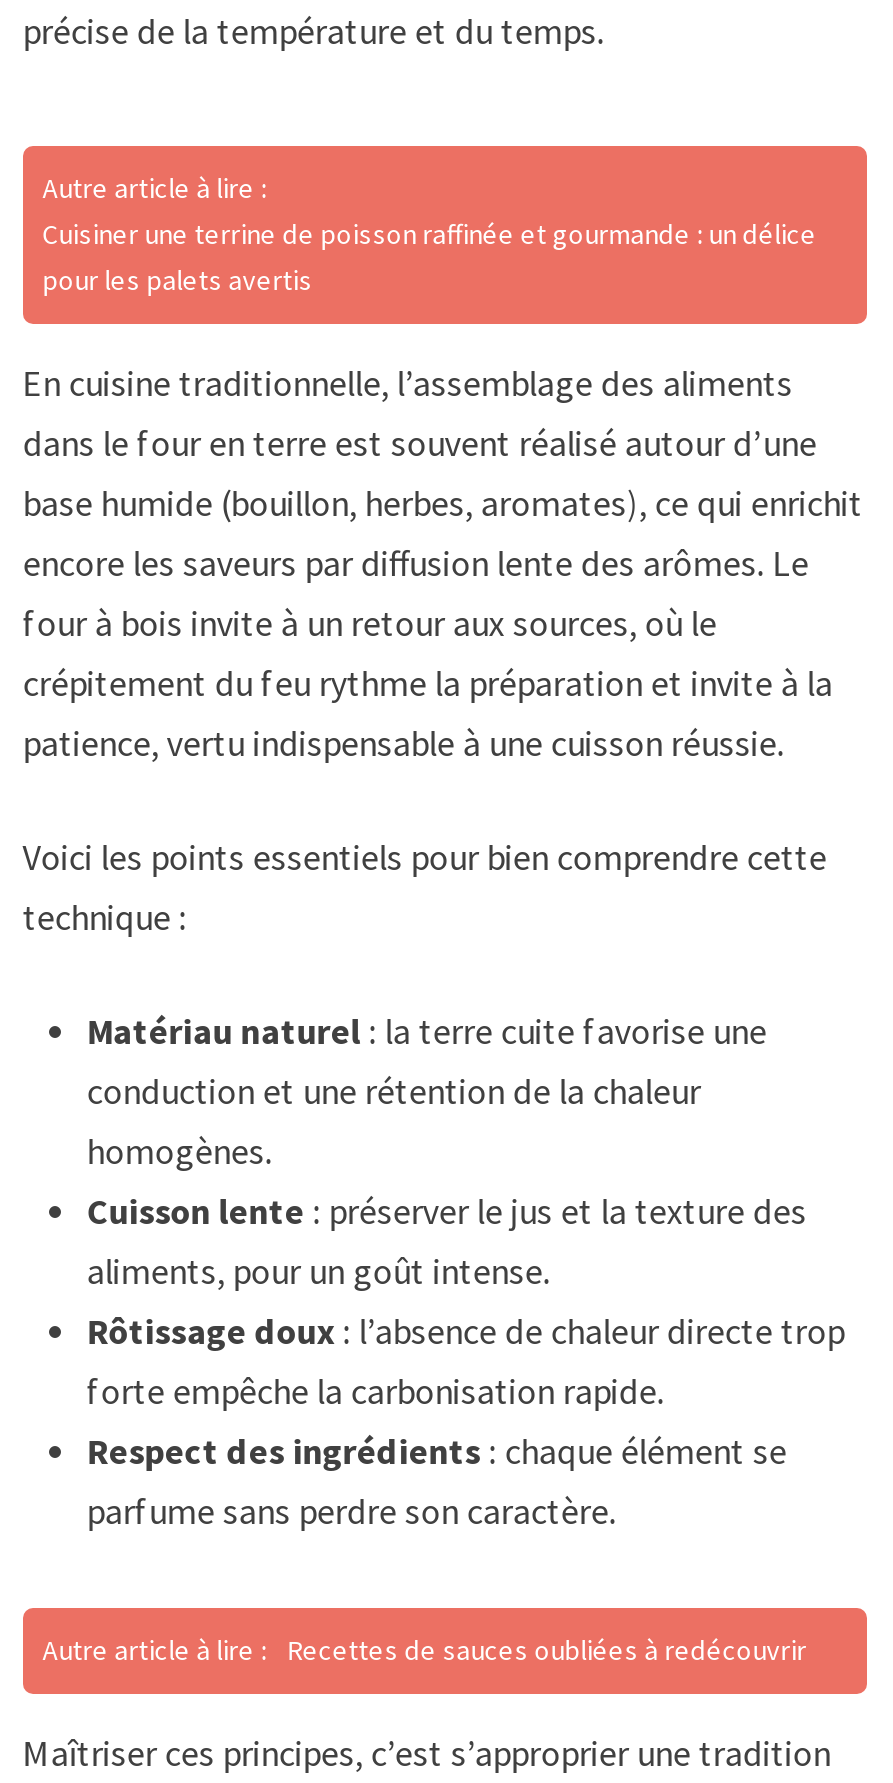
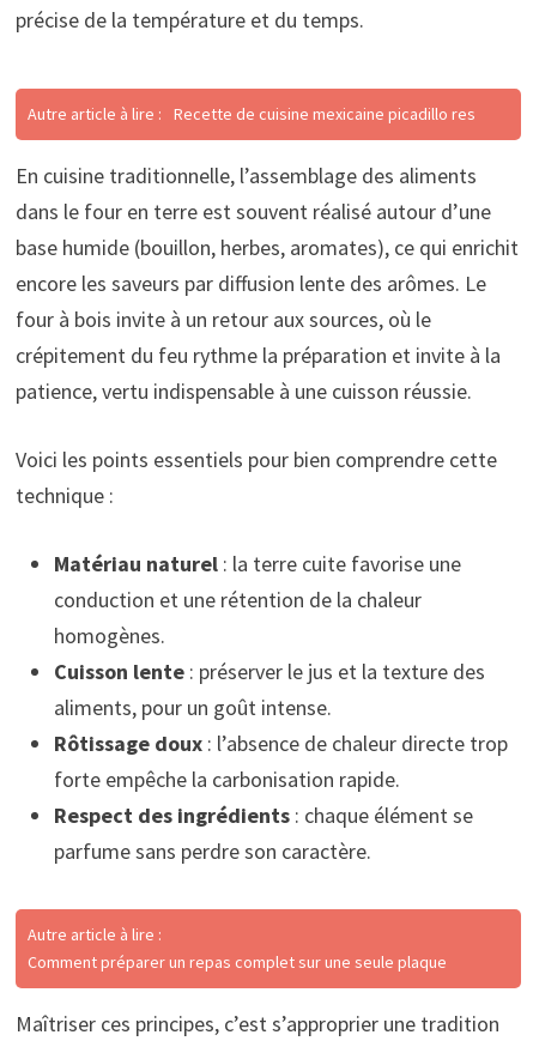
moved [43,170,267,206] -> [27,923,161,945]: Autre article à lire :
[43,216,817,298] Cuisiner une terrine de poisson raffinée et gourmande : un délice | pour les palets avertis -> [27,103,475,124] Autre article à lire : Recette de cuisine mexicaine picadillo res
moved [23,360,863,1534] -> [15,161,518,864]: En cuisine traditionnelle, l’assemblage des aliments | dans le four en terre est souvent réalisé autour d’une | base humide (bouillon, herbes, aromates), ce qui enrichit | ... | Respect des ingrédients: chaque élément se | parfume sans perdre son caractère.
[43,1632,807,1668] Autre article à lire : Recettes de sauces oubliées à redécouvrir -> [27,951,447,972] Comment préparer un repas complet sur une seule plaque

